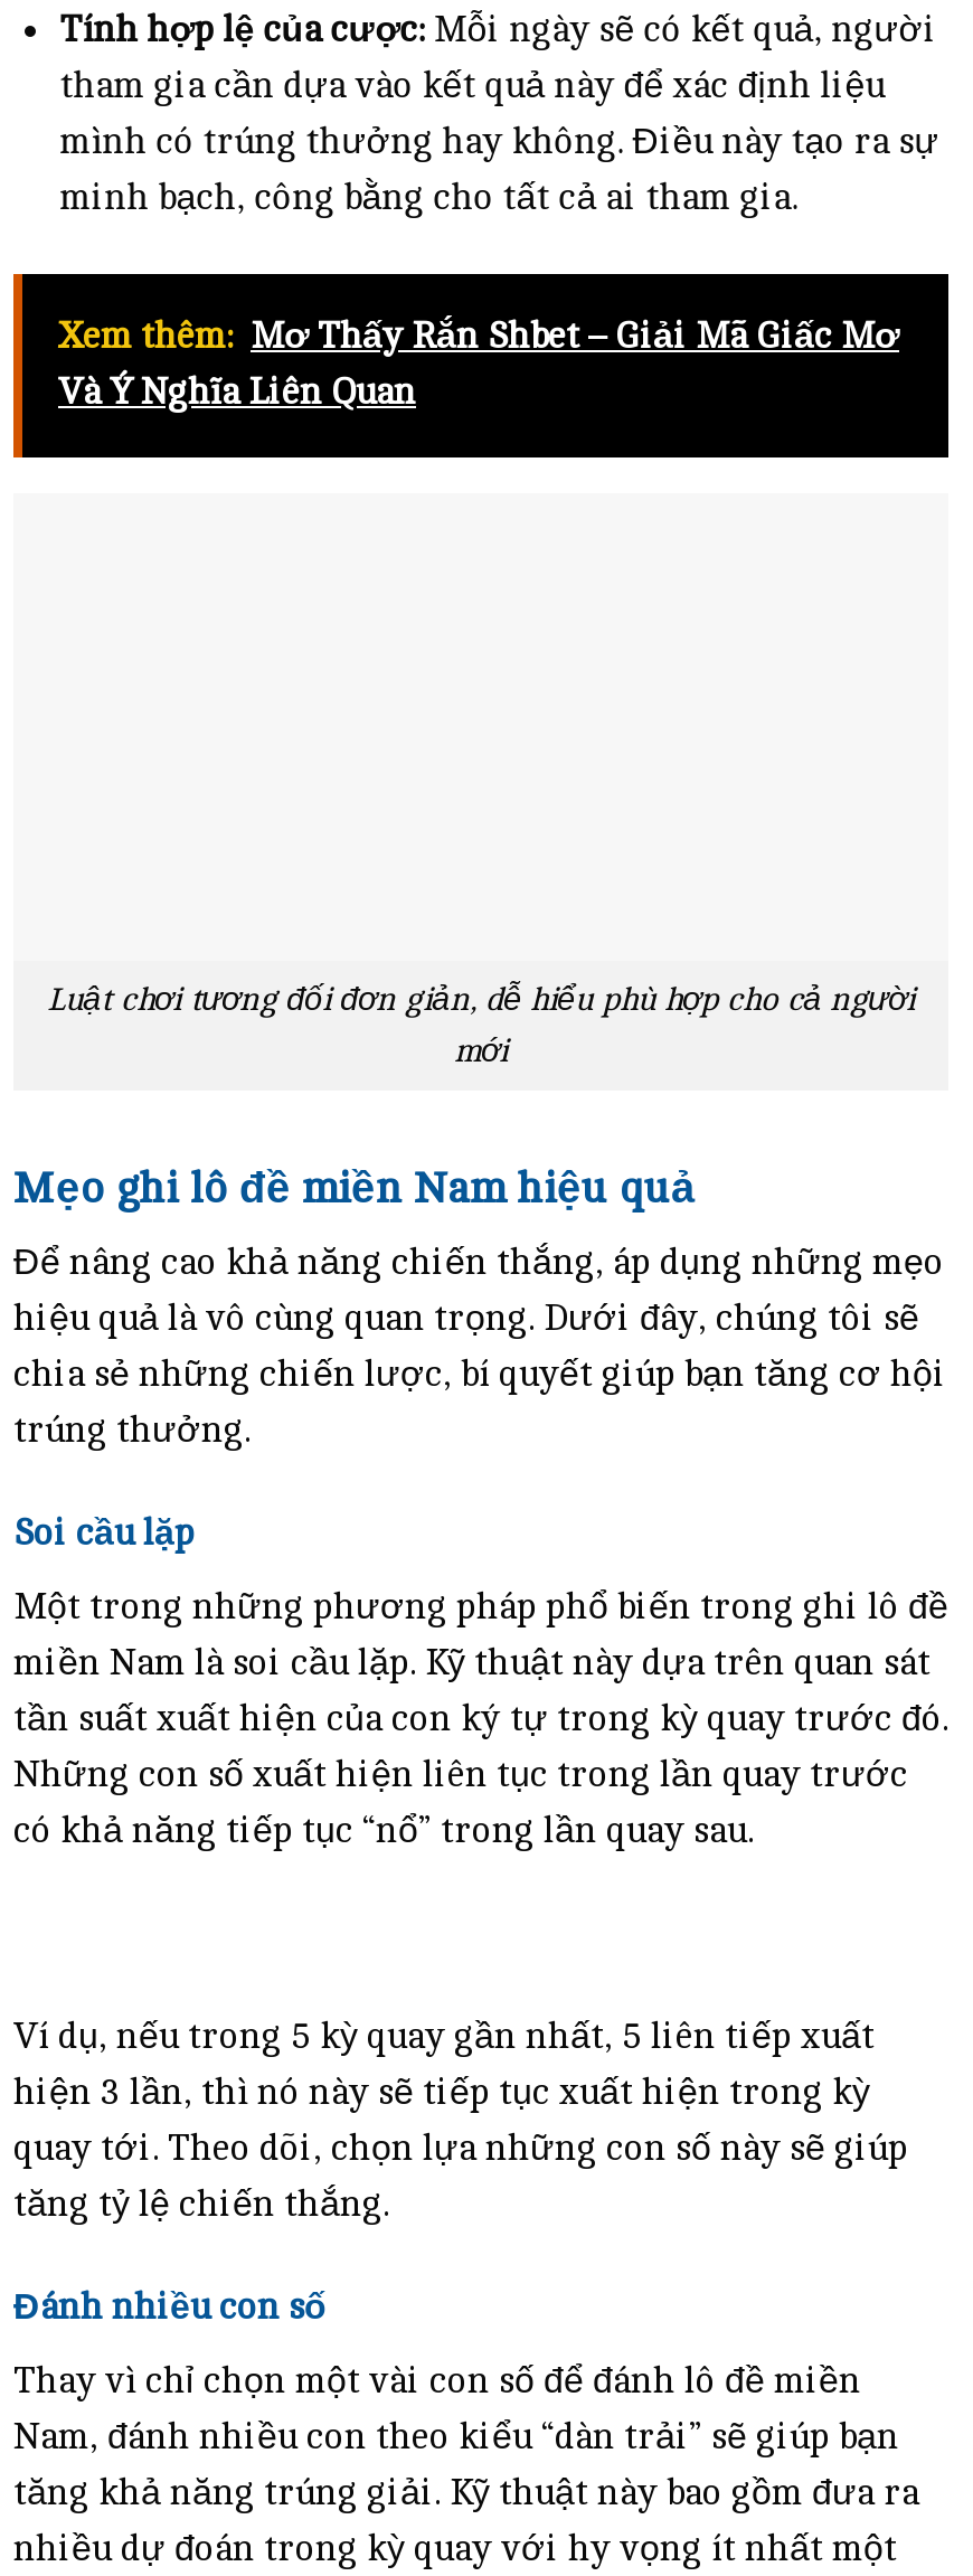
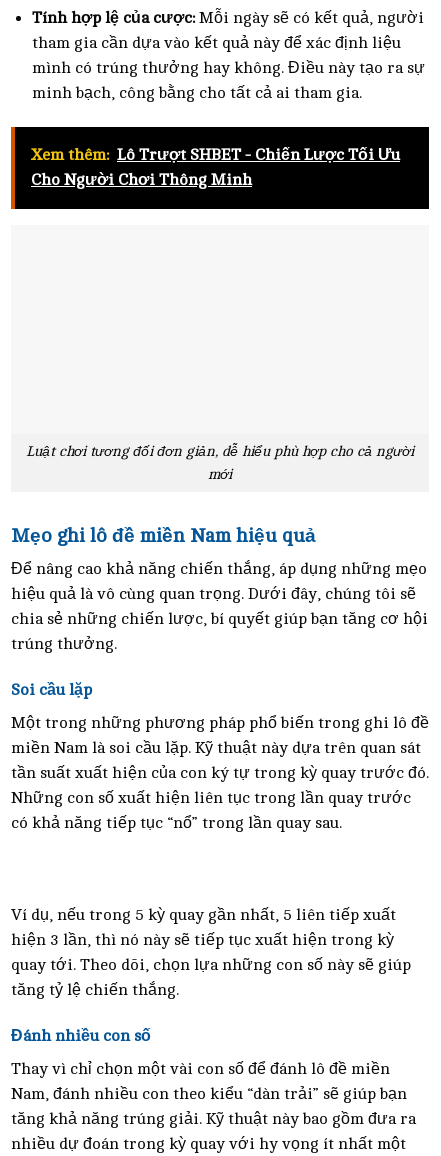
[58,317,899,413] Xem thêm: Mơ Thấy Rắn Shbet – Giải Mã Giấc Mơ | Và Ý Nghĩa Liên Quan -> [31,146,400,189] Xem thêm: Lô Trượt SHBET - Chiến Lược Tối Ưu | Cho Người Chơi Thông Minh

